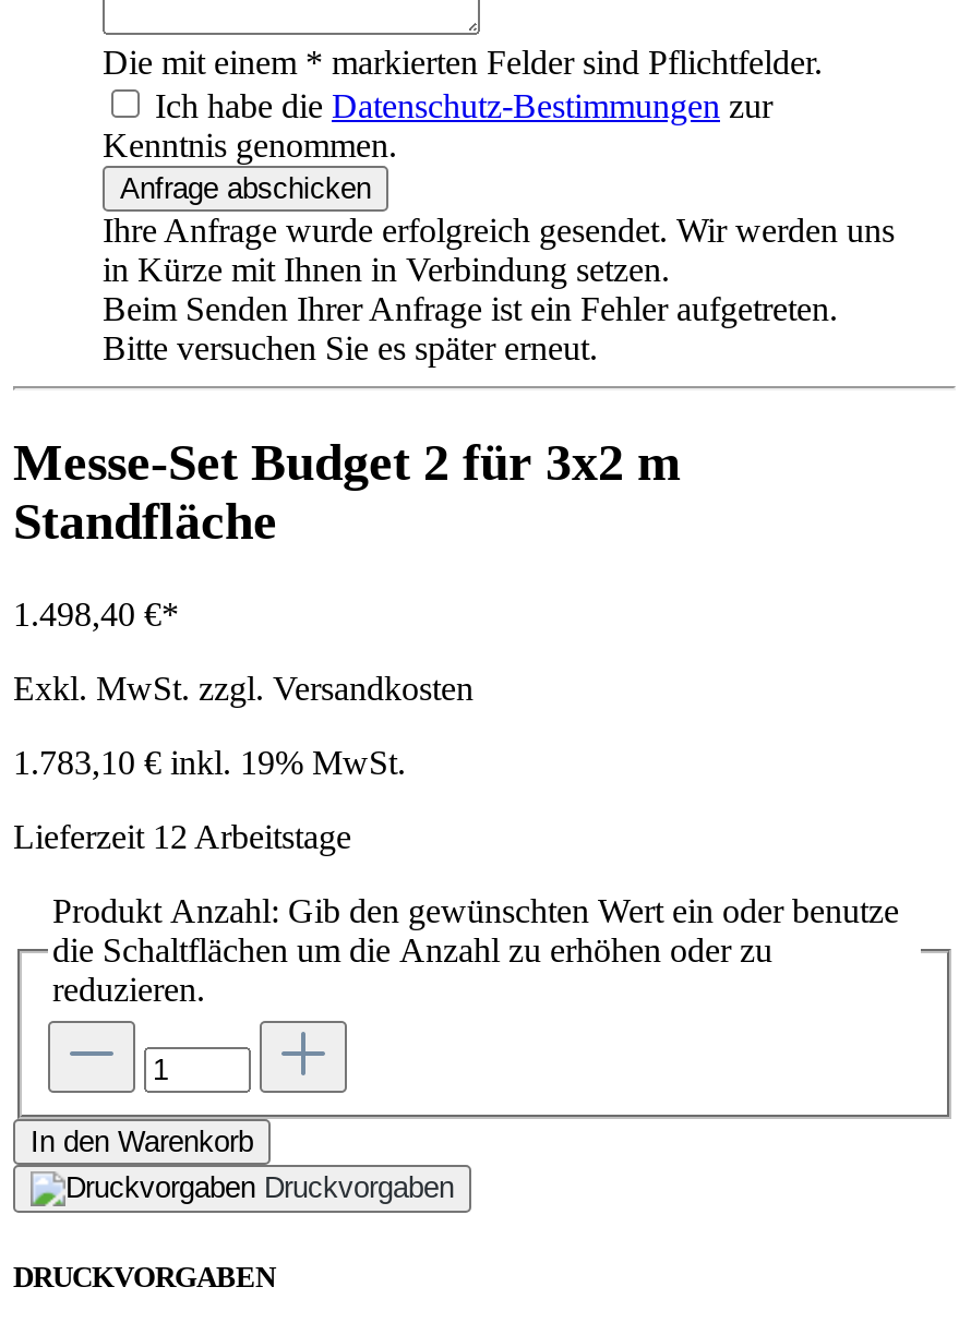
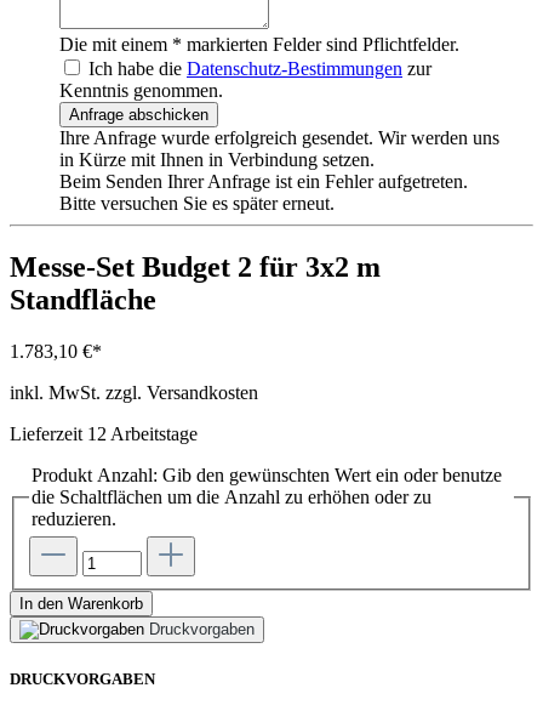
[13,595,473,780] 1.498,40 €* | Exkl. MwSt. zzgl. Versandkosten | 1.783,10 € inkl. 19% MwSt. -> [10,341,258,402] 1.783,10 €* | inkl. MwSt. zzgl. Versandkosten

